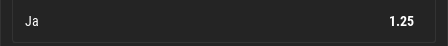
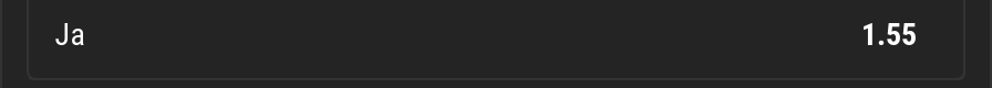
[389,13,414,29] 1.25 -> [861,16,917,51] 1.55

